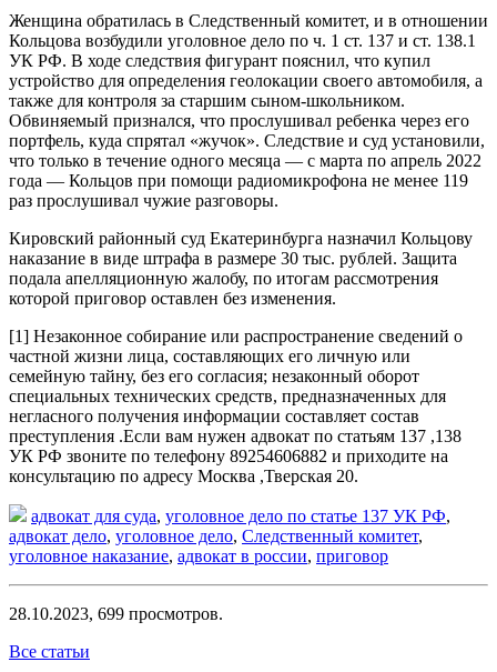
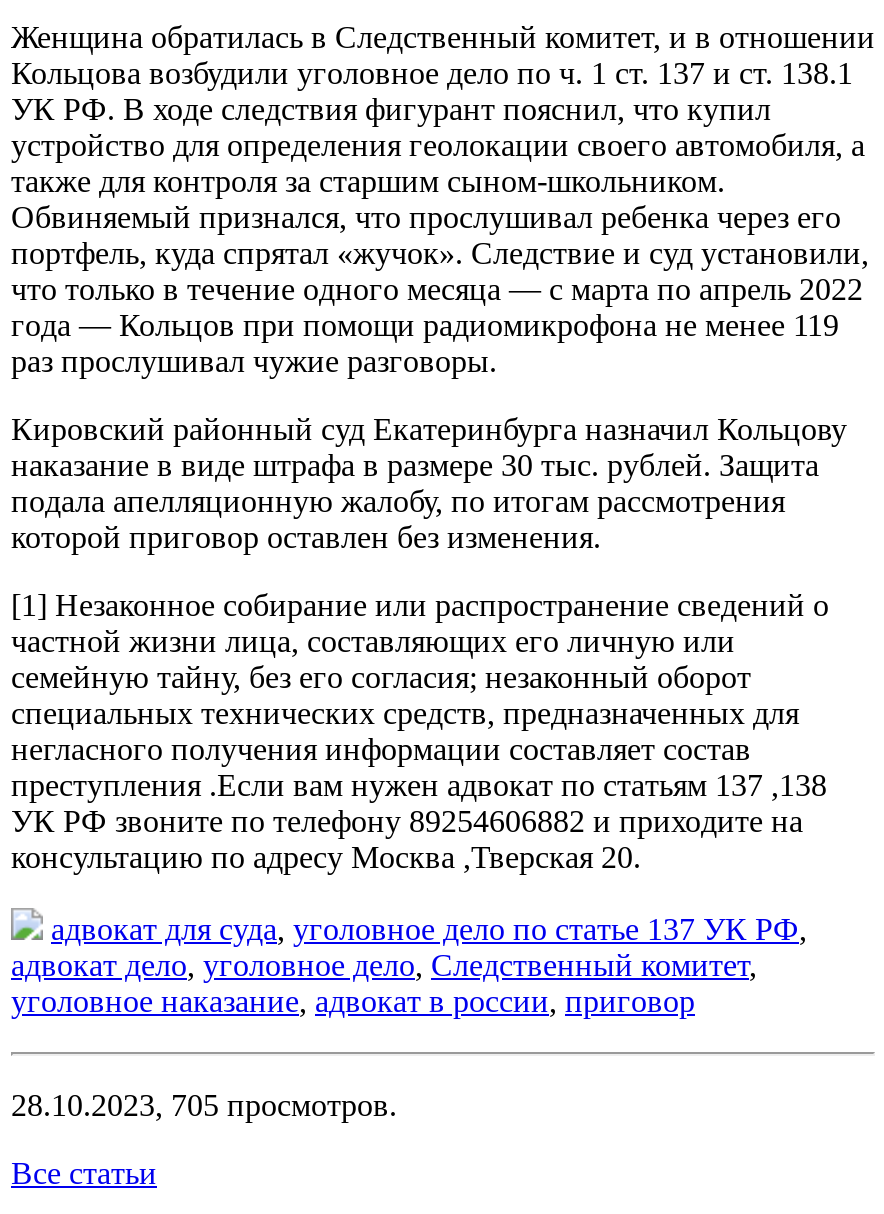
[9,604,223,623] 28.10.2023, 699 просмотров. -> [11,1088,397,1122] 28.10.2023, 705 просмотров.

